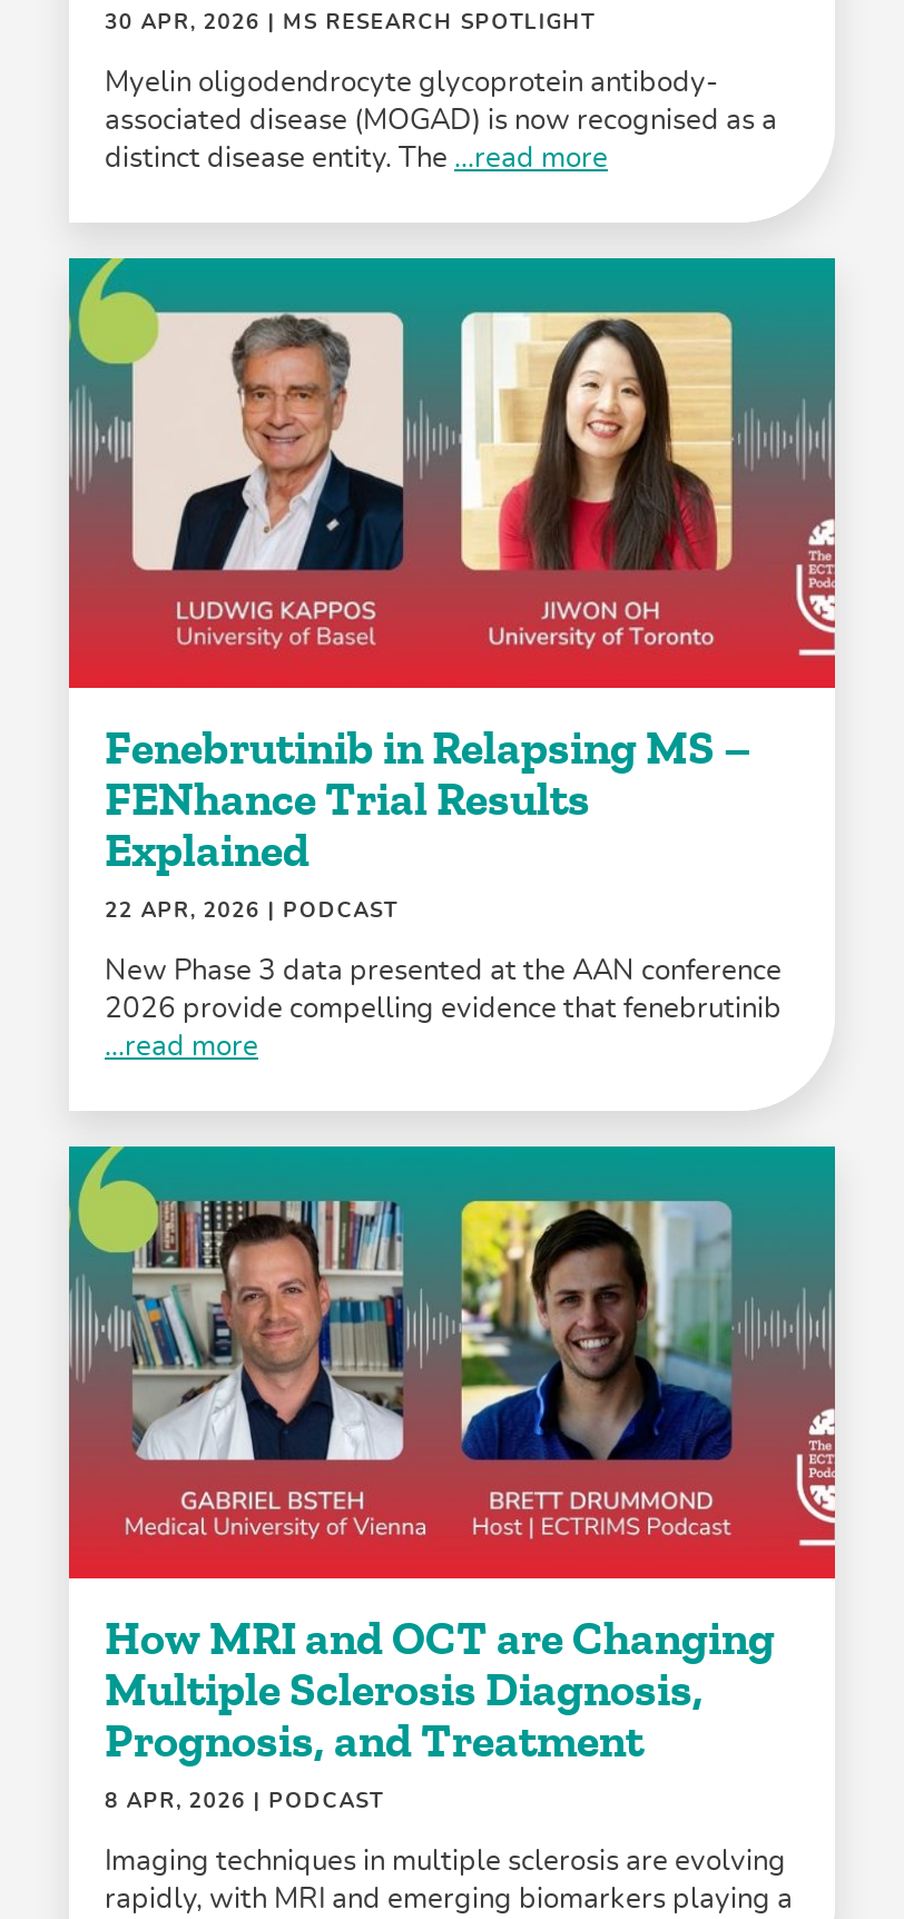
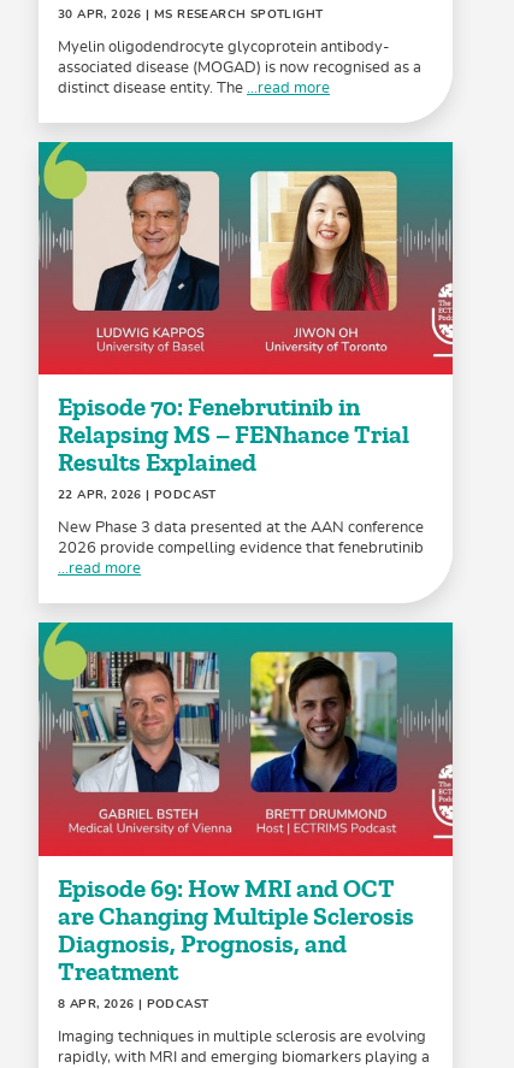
[105,722,750,880] Fenebrutinib in Relapsing MS – | FENhance Trial Results | Explained -> [58,393,409,478] Episode 70: Fenebrutinib in | Relapsing MS – FENhance Trial | Results Explained
[105,1611,775,1769] How MRI and OCT are Changing | Multiple Sclerosis Diagnosis, | Prognosis, and Treatment -> [58,874,414,987] Episode 69: How MRI and OCT | are Changing Multiple Sclerosis | Diagnosis, Prognosis, and | Treatment

